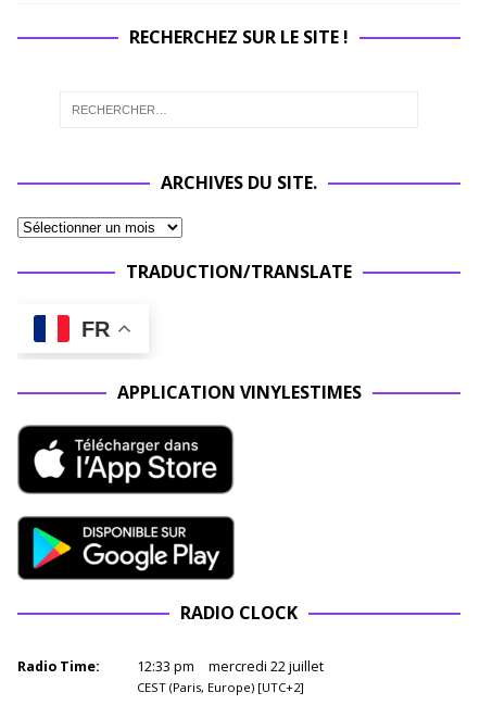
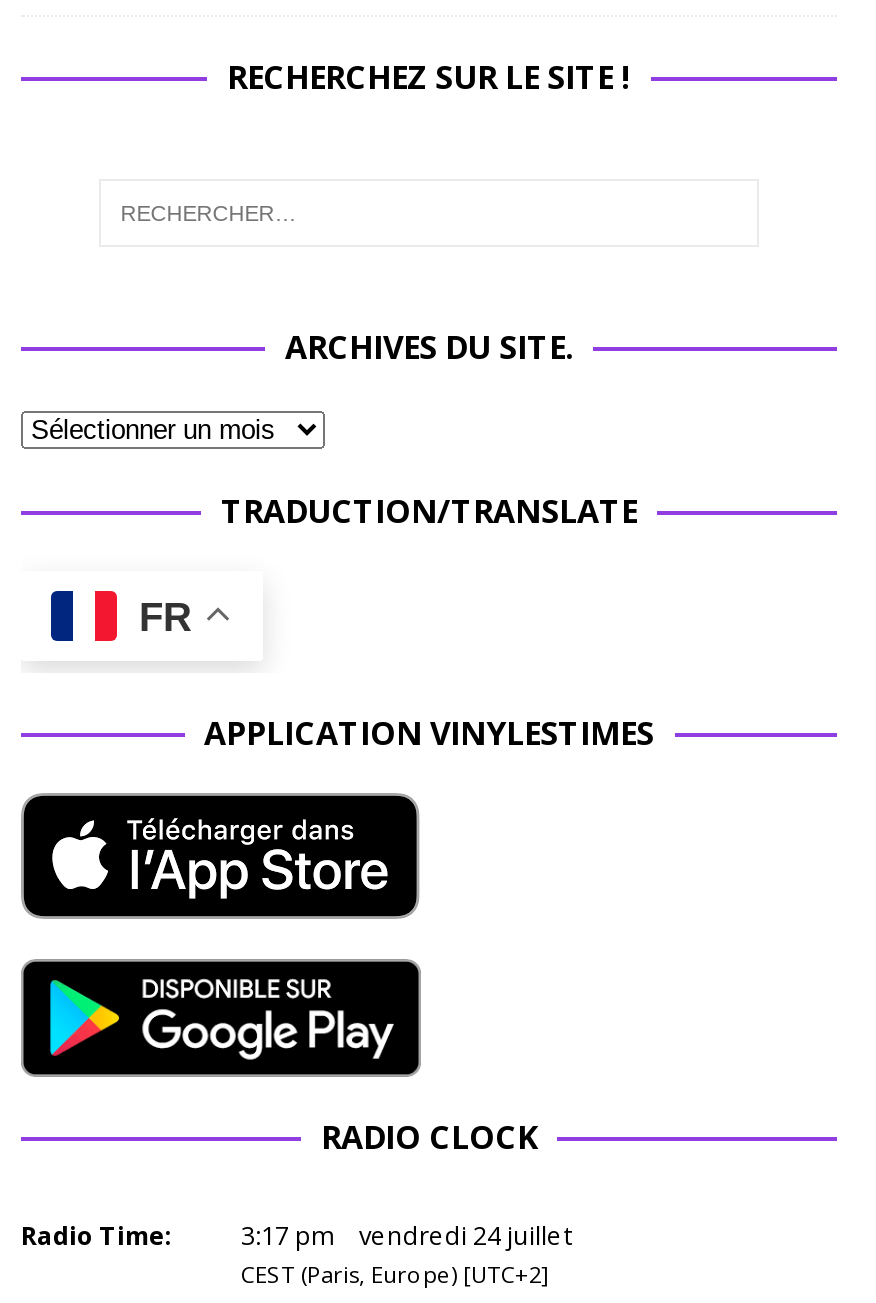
[137,657,194,675] 12:33 pm -> [241,1219,333,1253] 3:17 pm
[209,657,324,675] mercredi 22 juillet -> [359,1219,571,1253] vendredi 24 juillet

